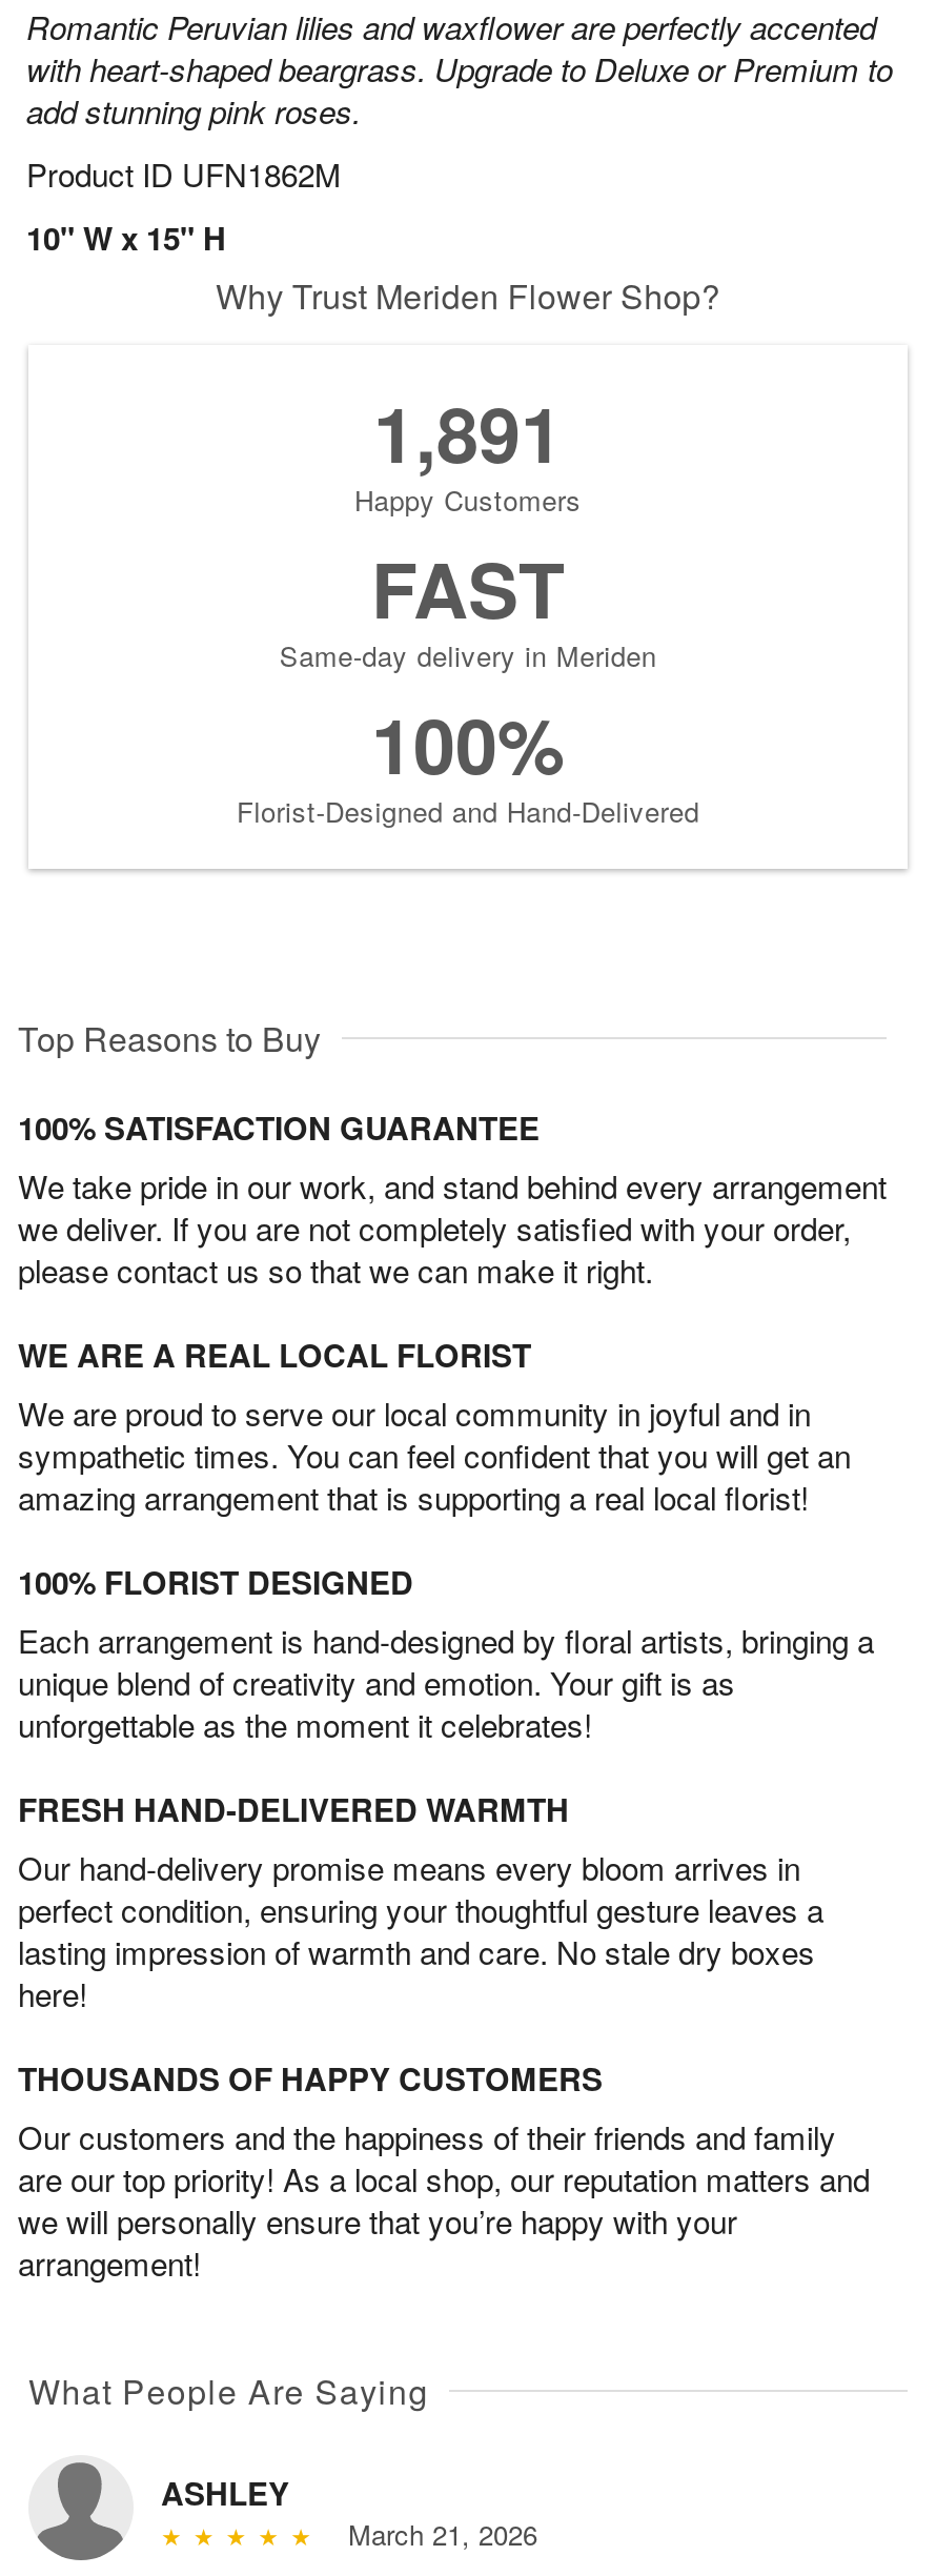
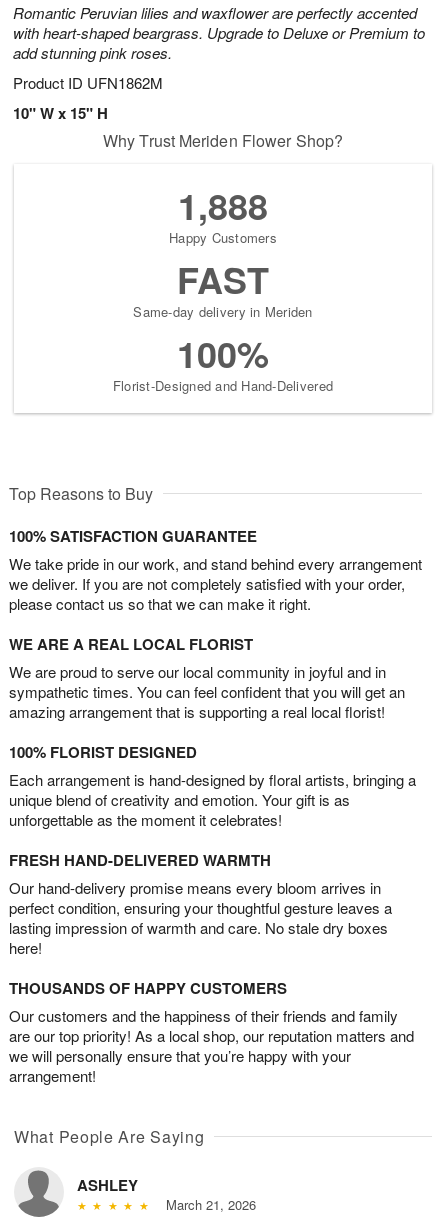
[373,377,563,487] 1,891 -> [178,179,268,231] 1,888

